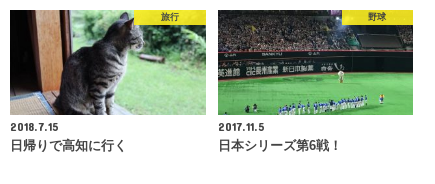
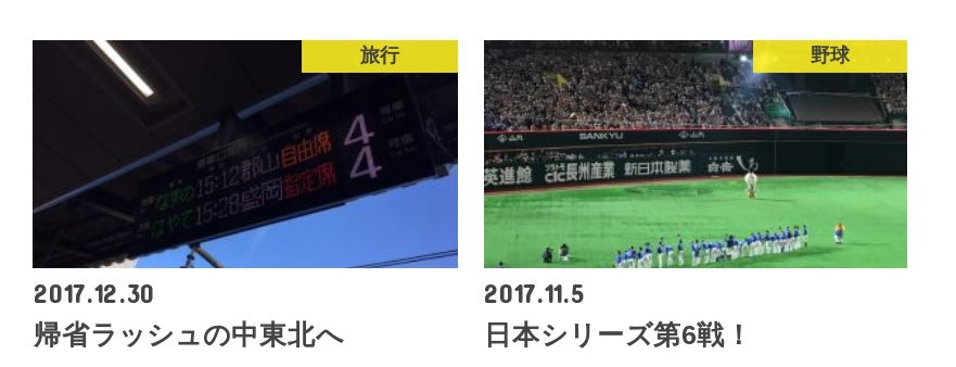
[10,9,207,153] [image] | 2018.7.15 | 日帰りで高知に行く -> [33,37,460,352] [image] | 2017.12.30 | 帰省ラッシュの中東北へ

